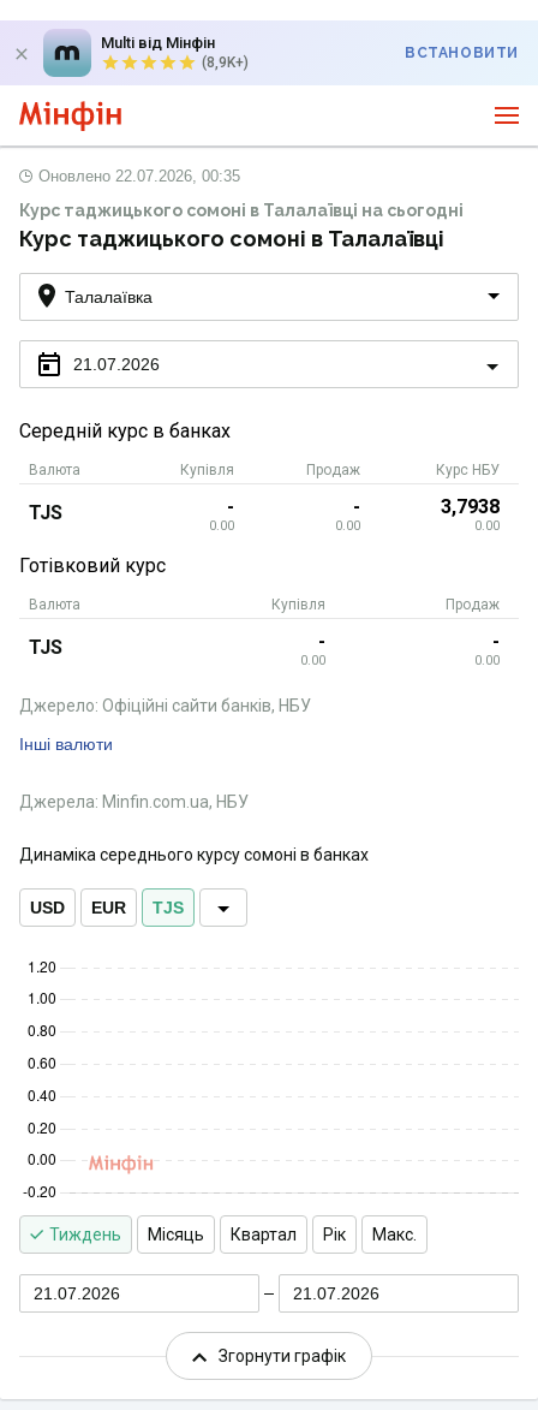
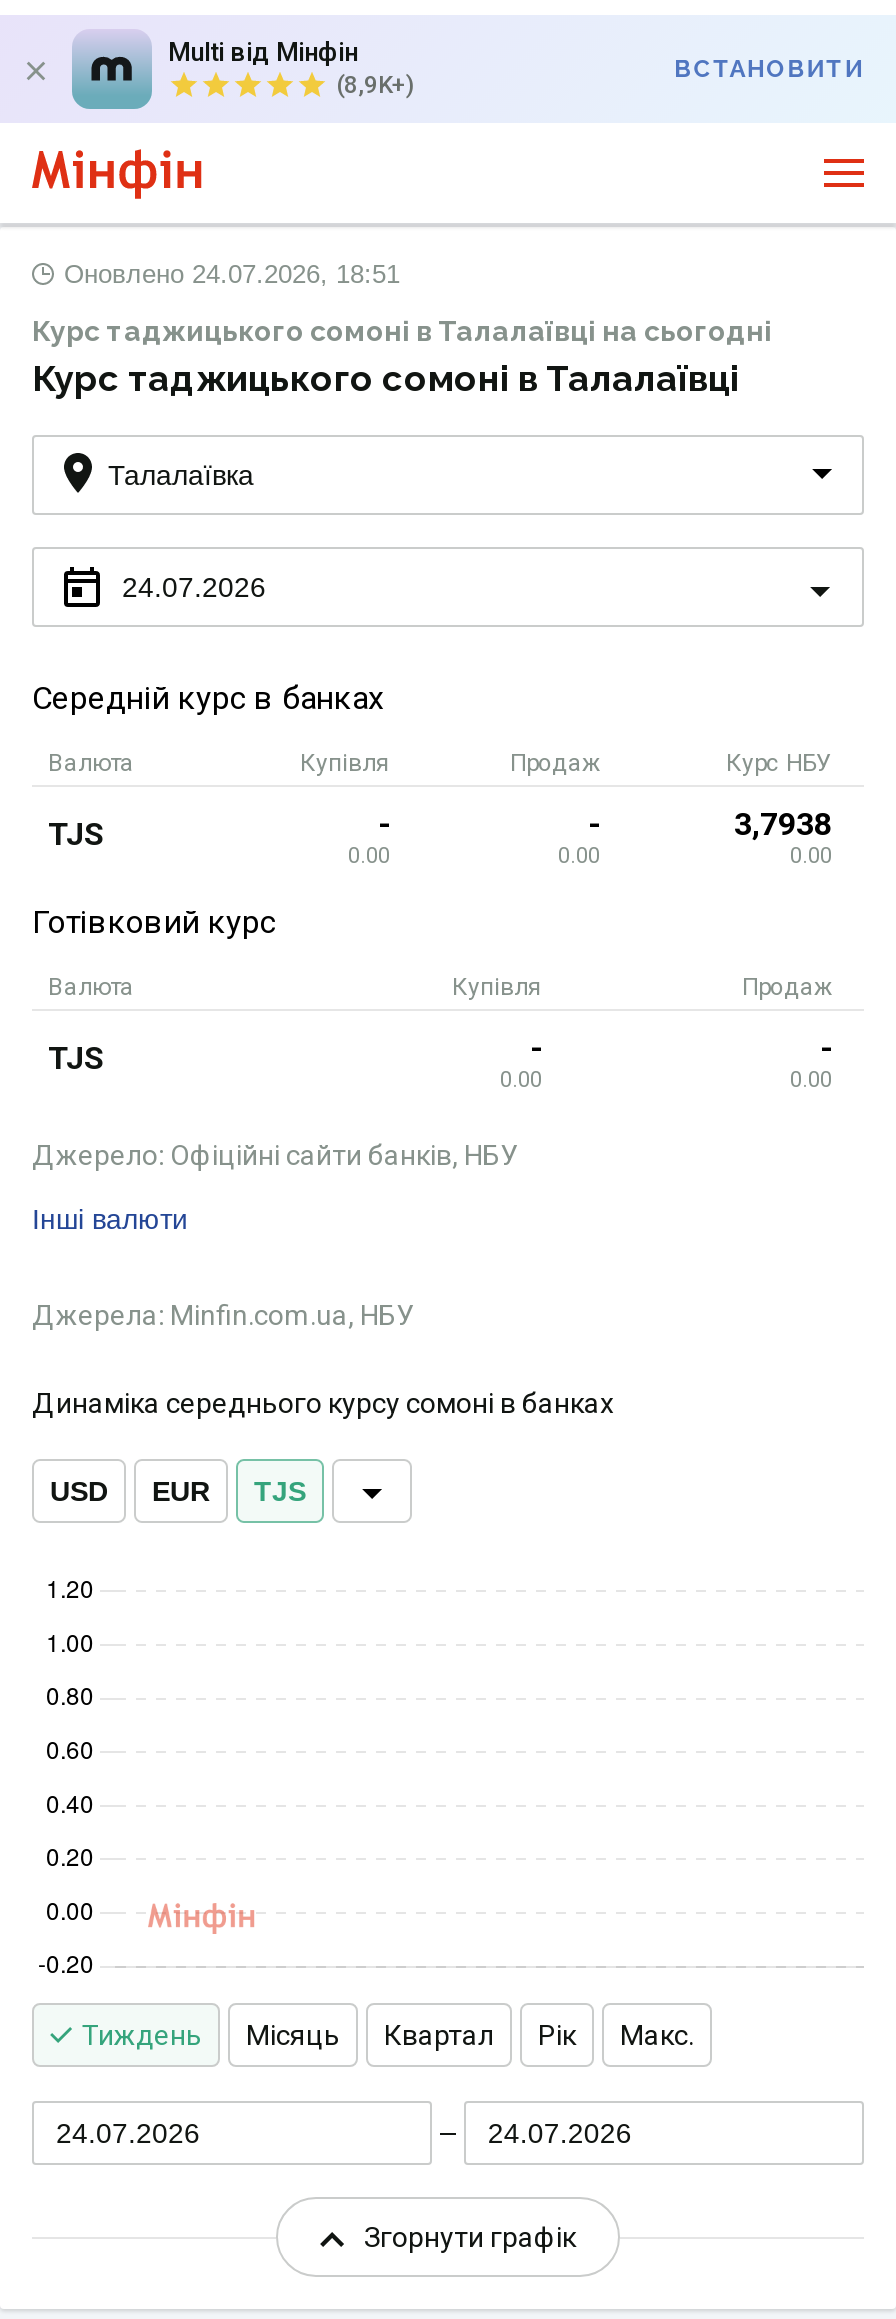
[38,167,240,185] Оновлено 22.07.2026, 00:35 -> [64,259,400,289] Оновлено 24.07.2026, 18:51
[73,354,160,373] 21.07.2026 -> [122,570,266,602] 24.07.2026
[34,1283,120,1302] 21.07.2026 -> [56,2116,200,2148] 24.07.2026
[293,1283,379,1302] 21.07.2026 -> [488,2116,632,2148] 24.07.2026

